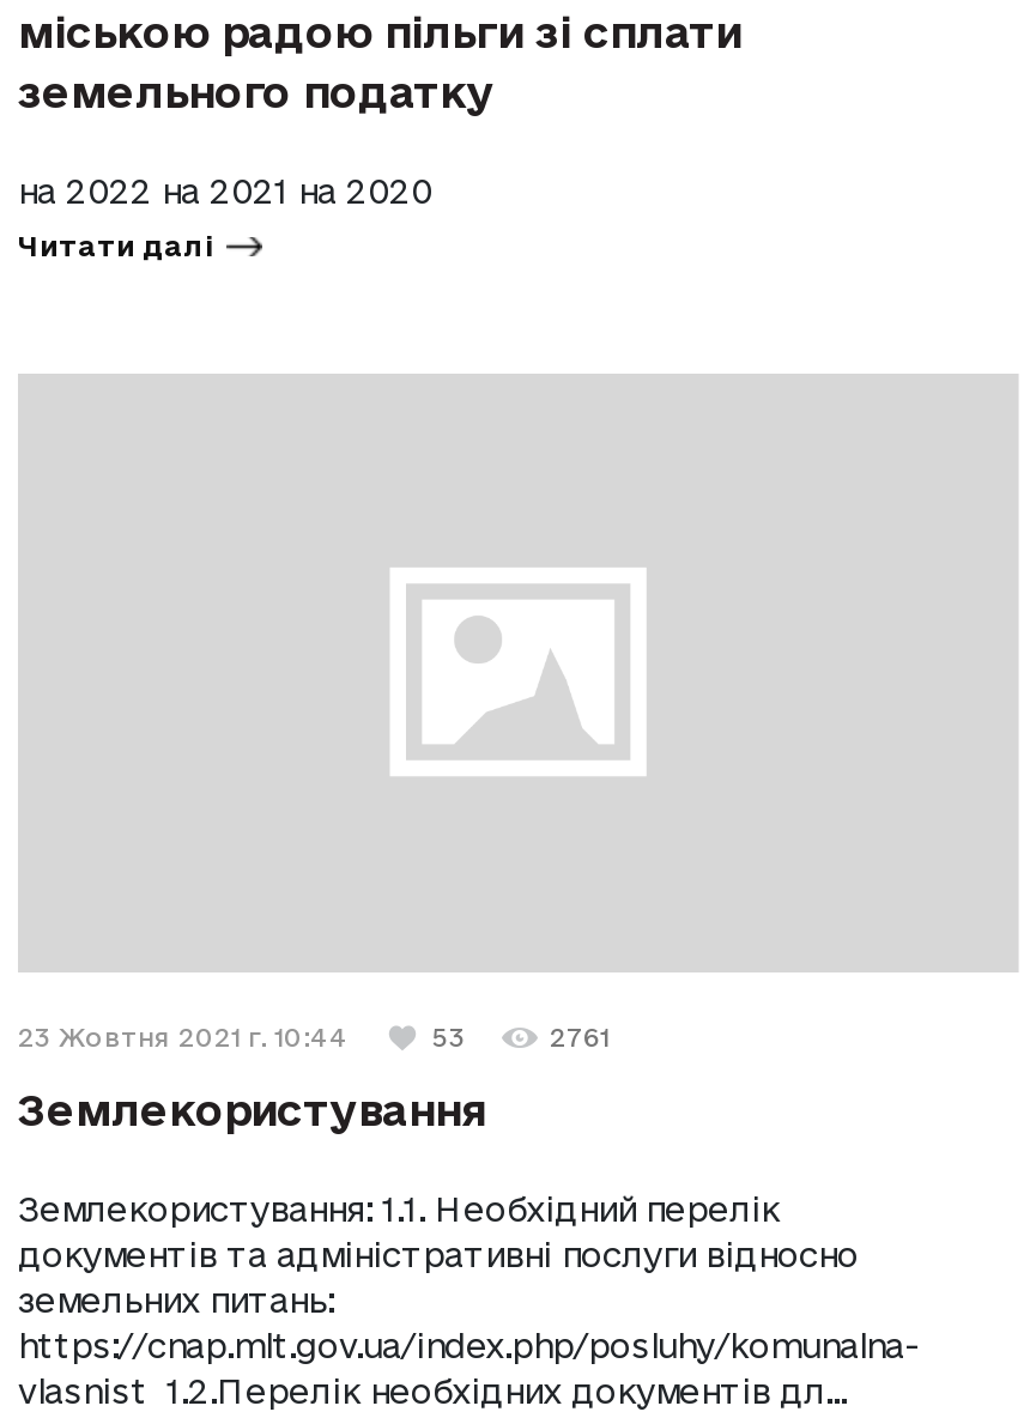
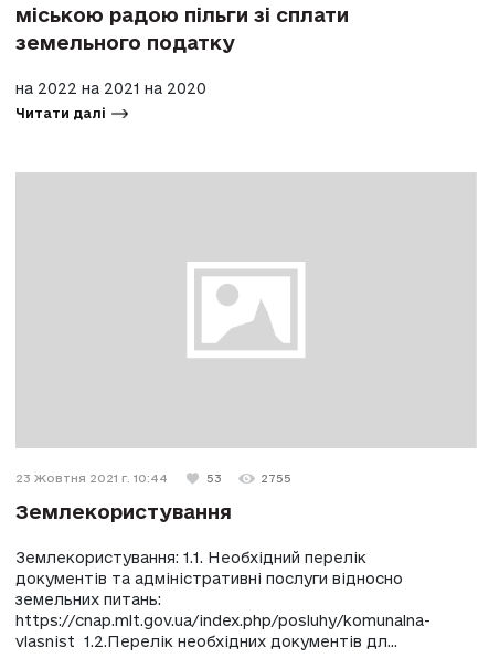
[550,1023,610,1052] 2761 -> [261,472,291,485] 2755

